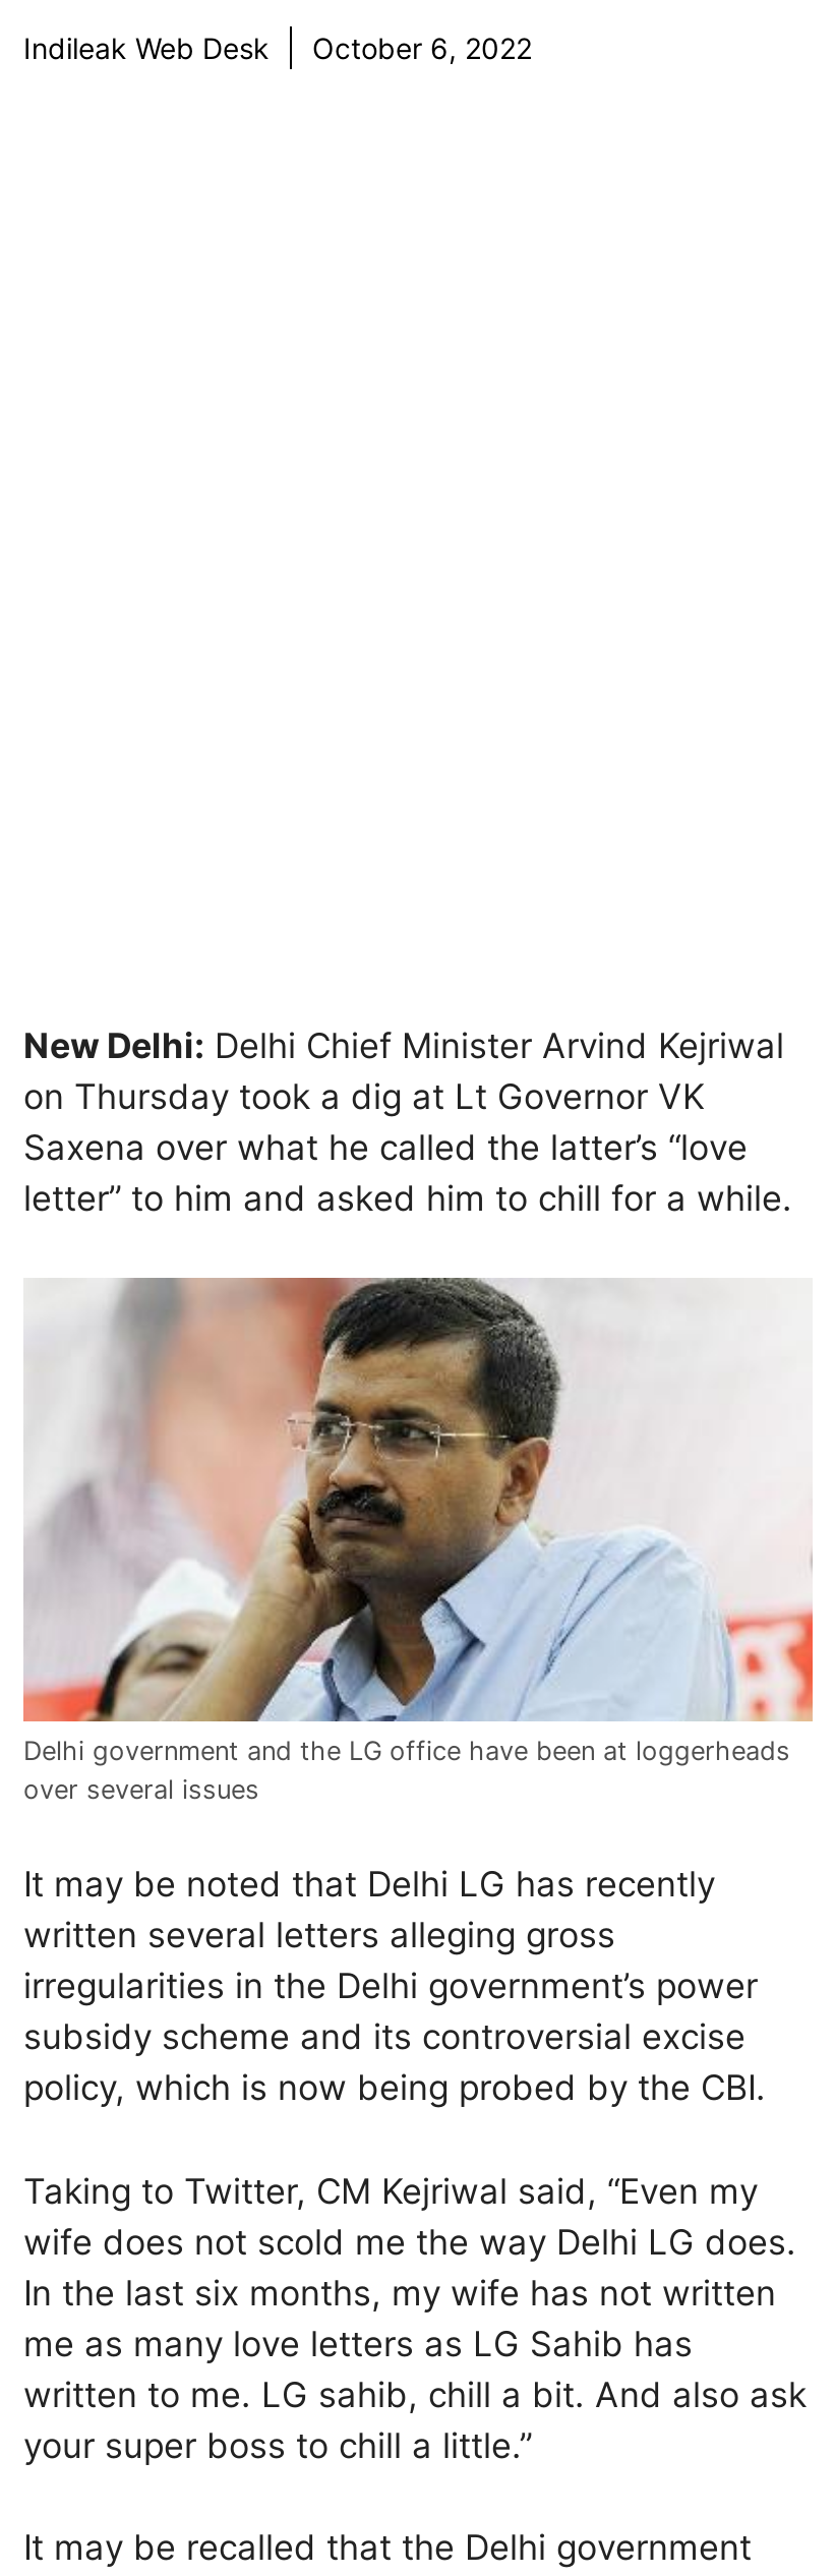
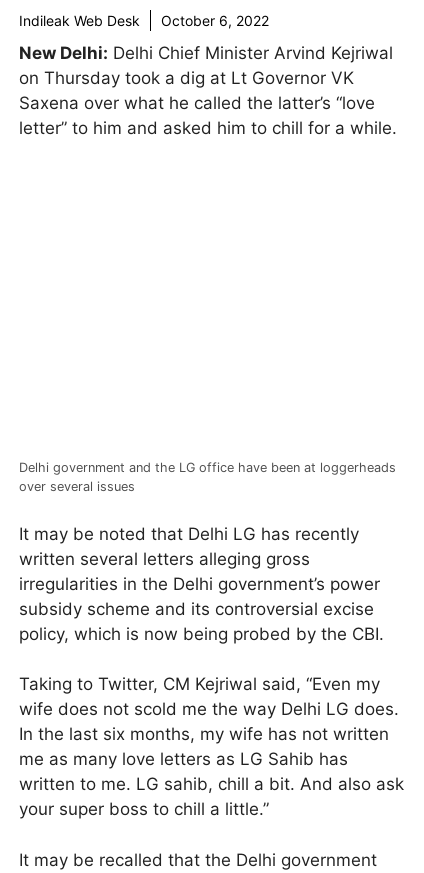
moved [23,1026,792,1219] -> [19,43,397,138]: New Delhi: Delhi Chief Minister Arvind Kejriwal | on Thursday took a dig at Lt Governor VK | Saxena over what he called the latter’s “love | letter” to him and asked him to chill for a while.
[21,1276,815,1723] [image] -> none

